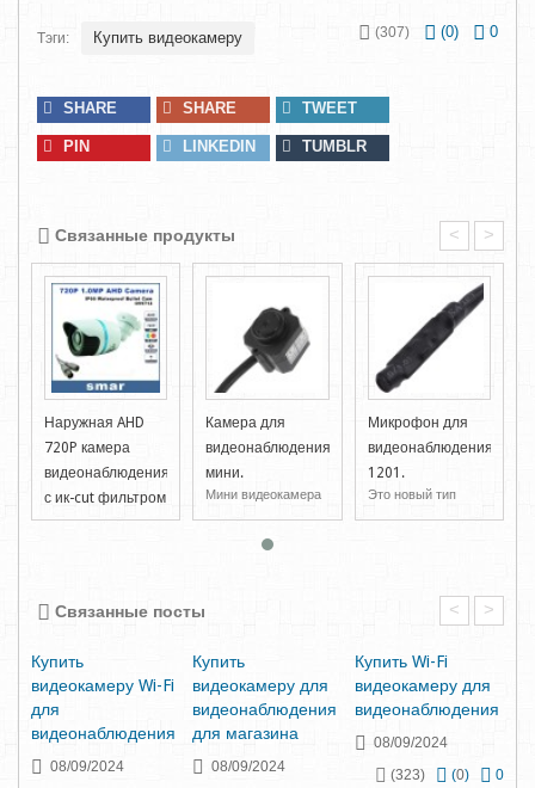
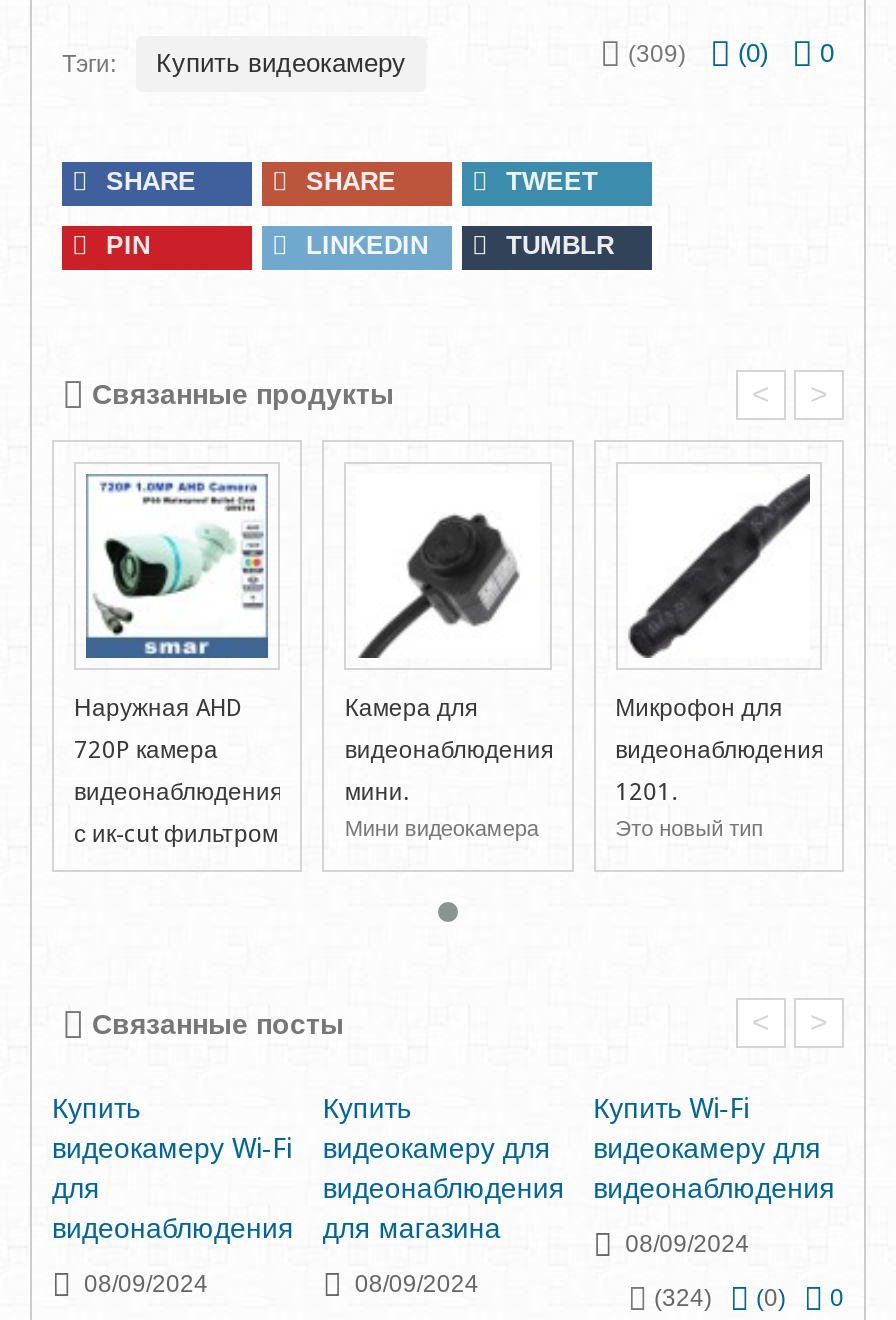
[375,23,498,41] (307) (0) 0 -> [628,38,834,68] (309) (0) 0
[391,766,425,783] (323) -> [654,1283,712,1311] (324)

